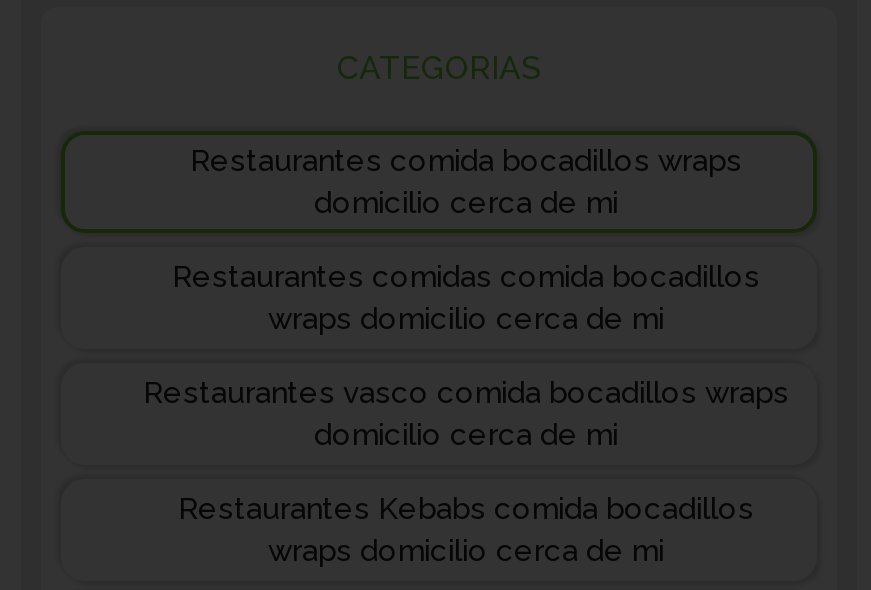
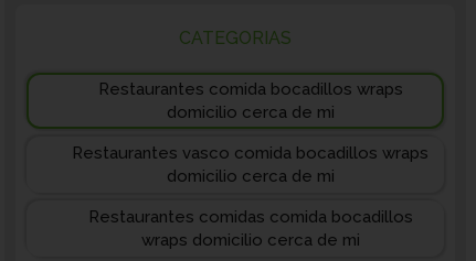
moved [172,259,760,295] -> [88,207,412,227]: Restaurantes comidas comida bocadillos
[268,301,664,337] wraps domicilio cerca de mi -> none
[178,491,754,527] Restaurantes Kebabs comida bocadillos -> none

